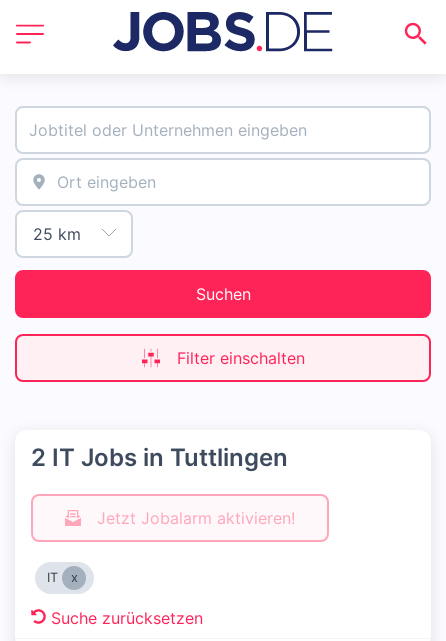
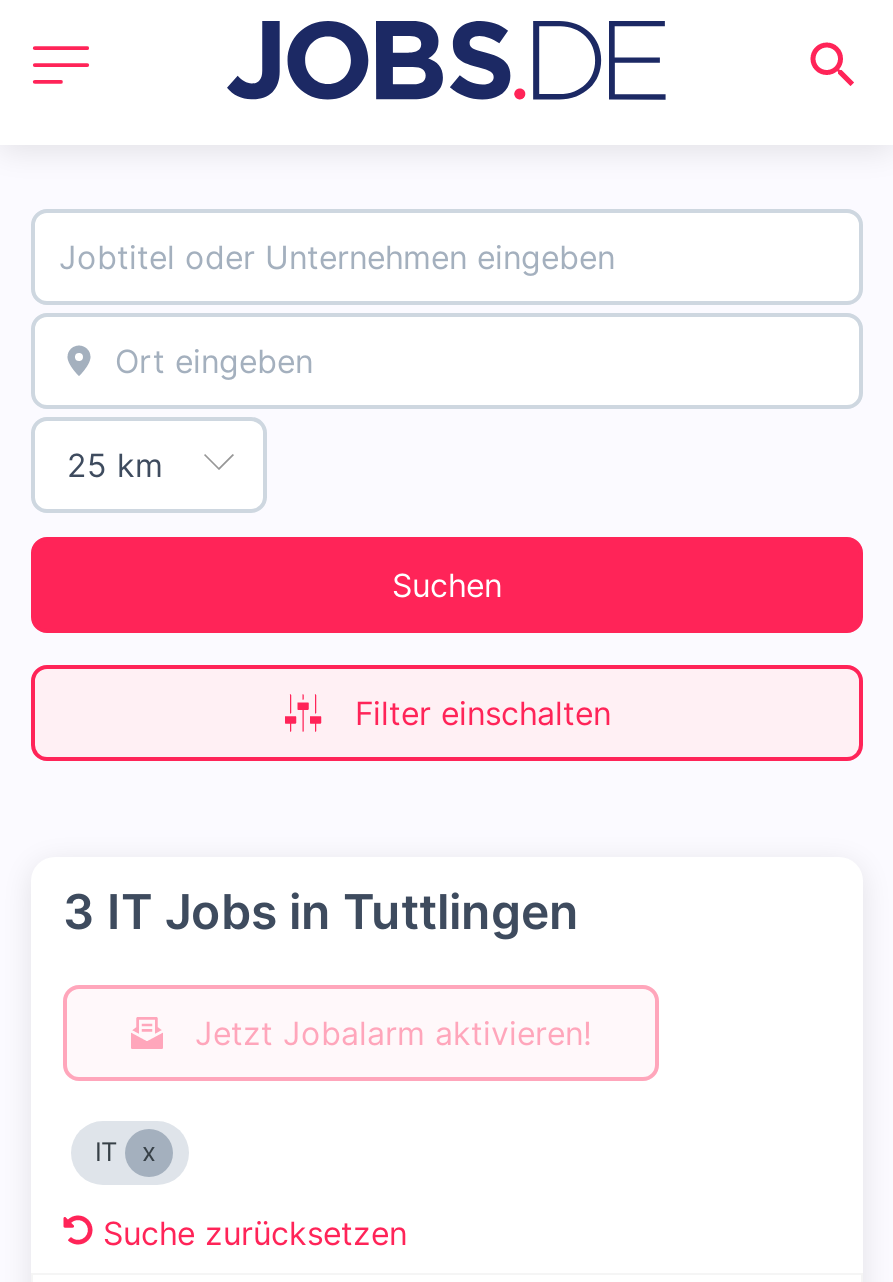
[31,443,288,472] 2 IT Jobs in Tuttlingen -> [63,883,579,941] 3 IT Jobs in Tuttlingen

